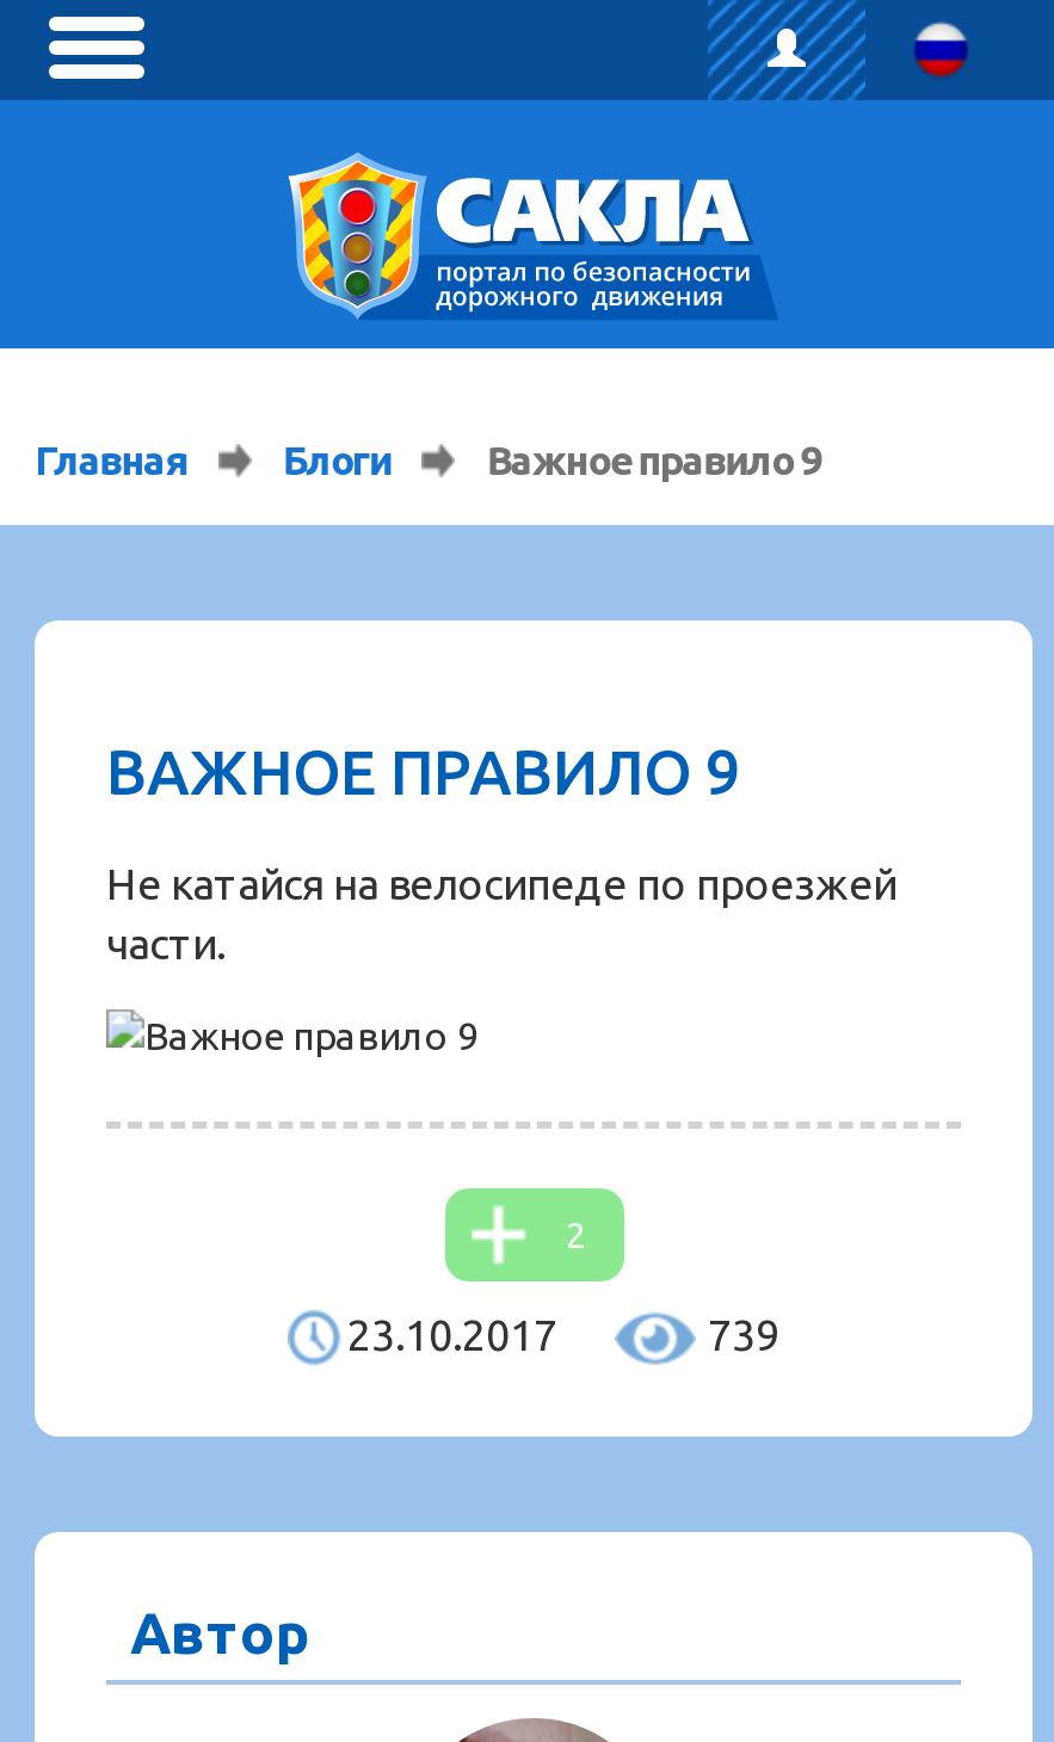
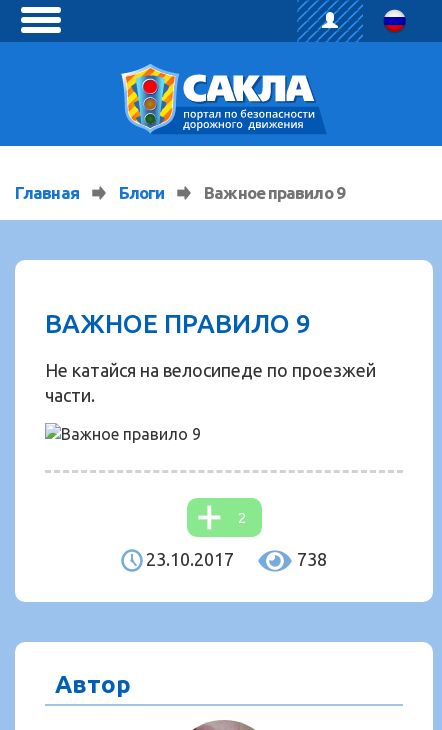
[708,1310,779,1358] 739 -> [297,549,327,569] 738

